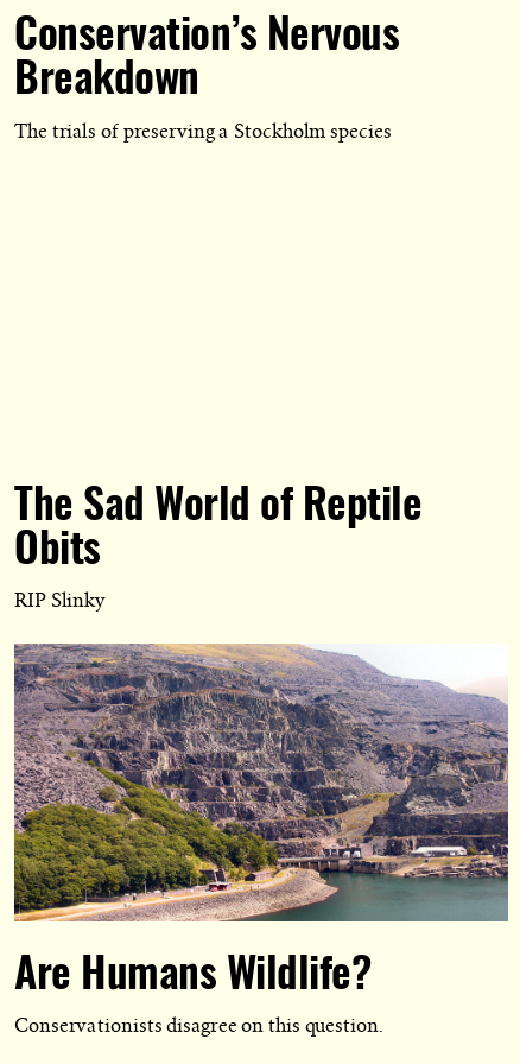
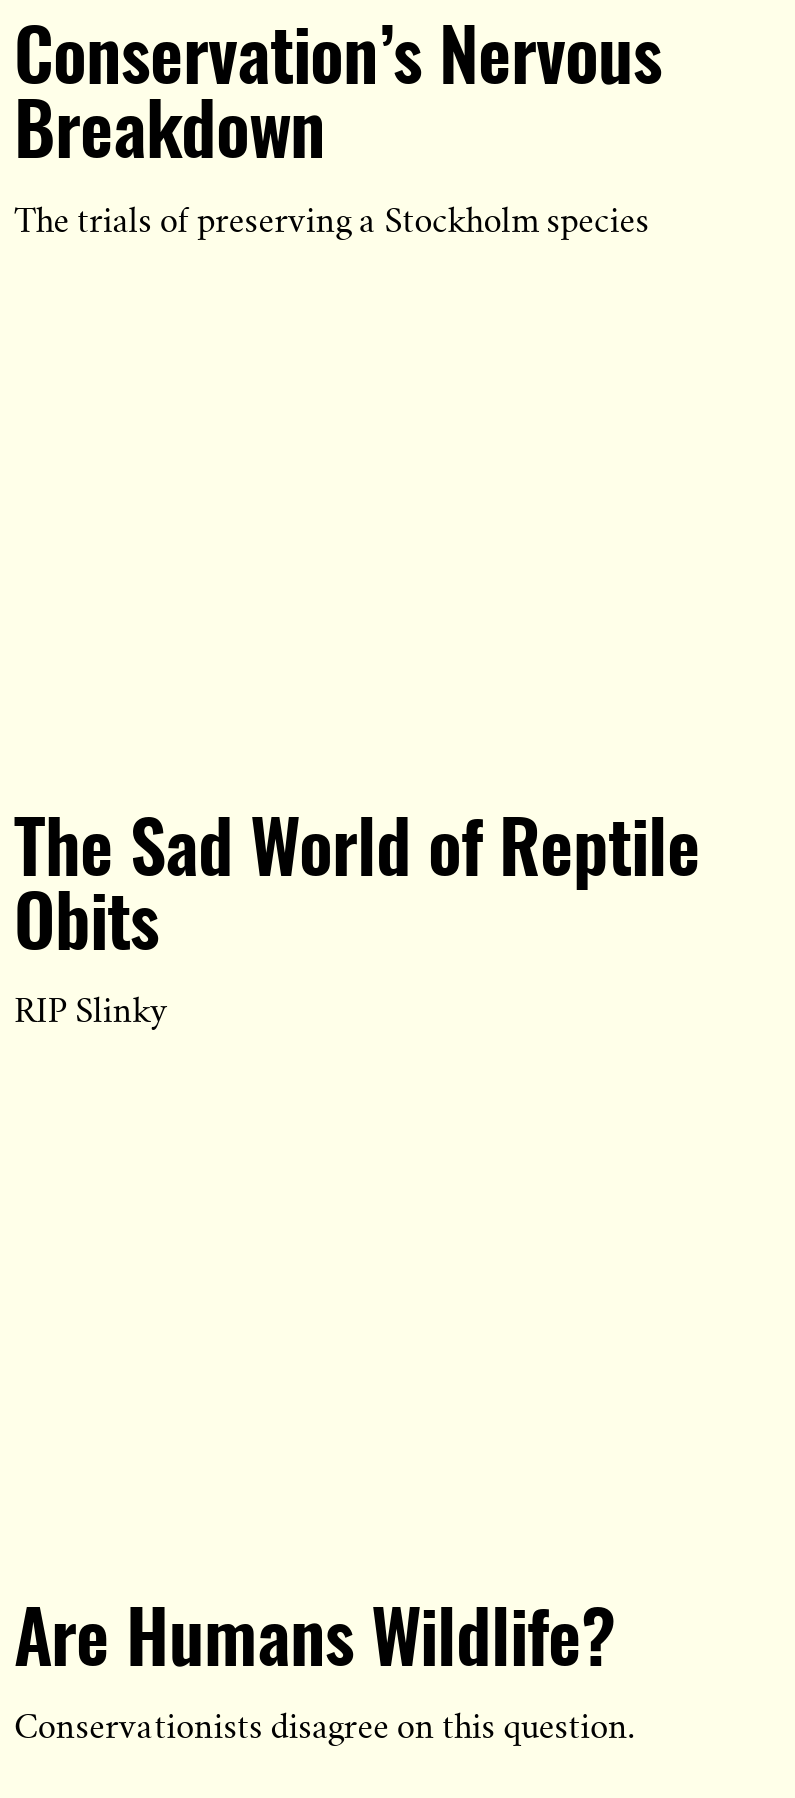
[13,642,509,923] [image] -> none

